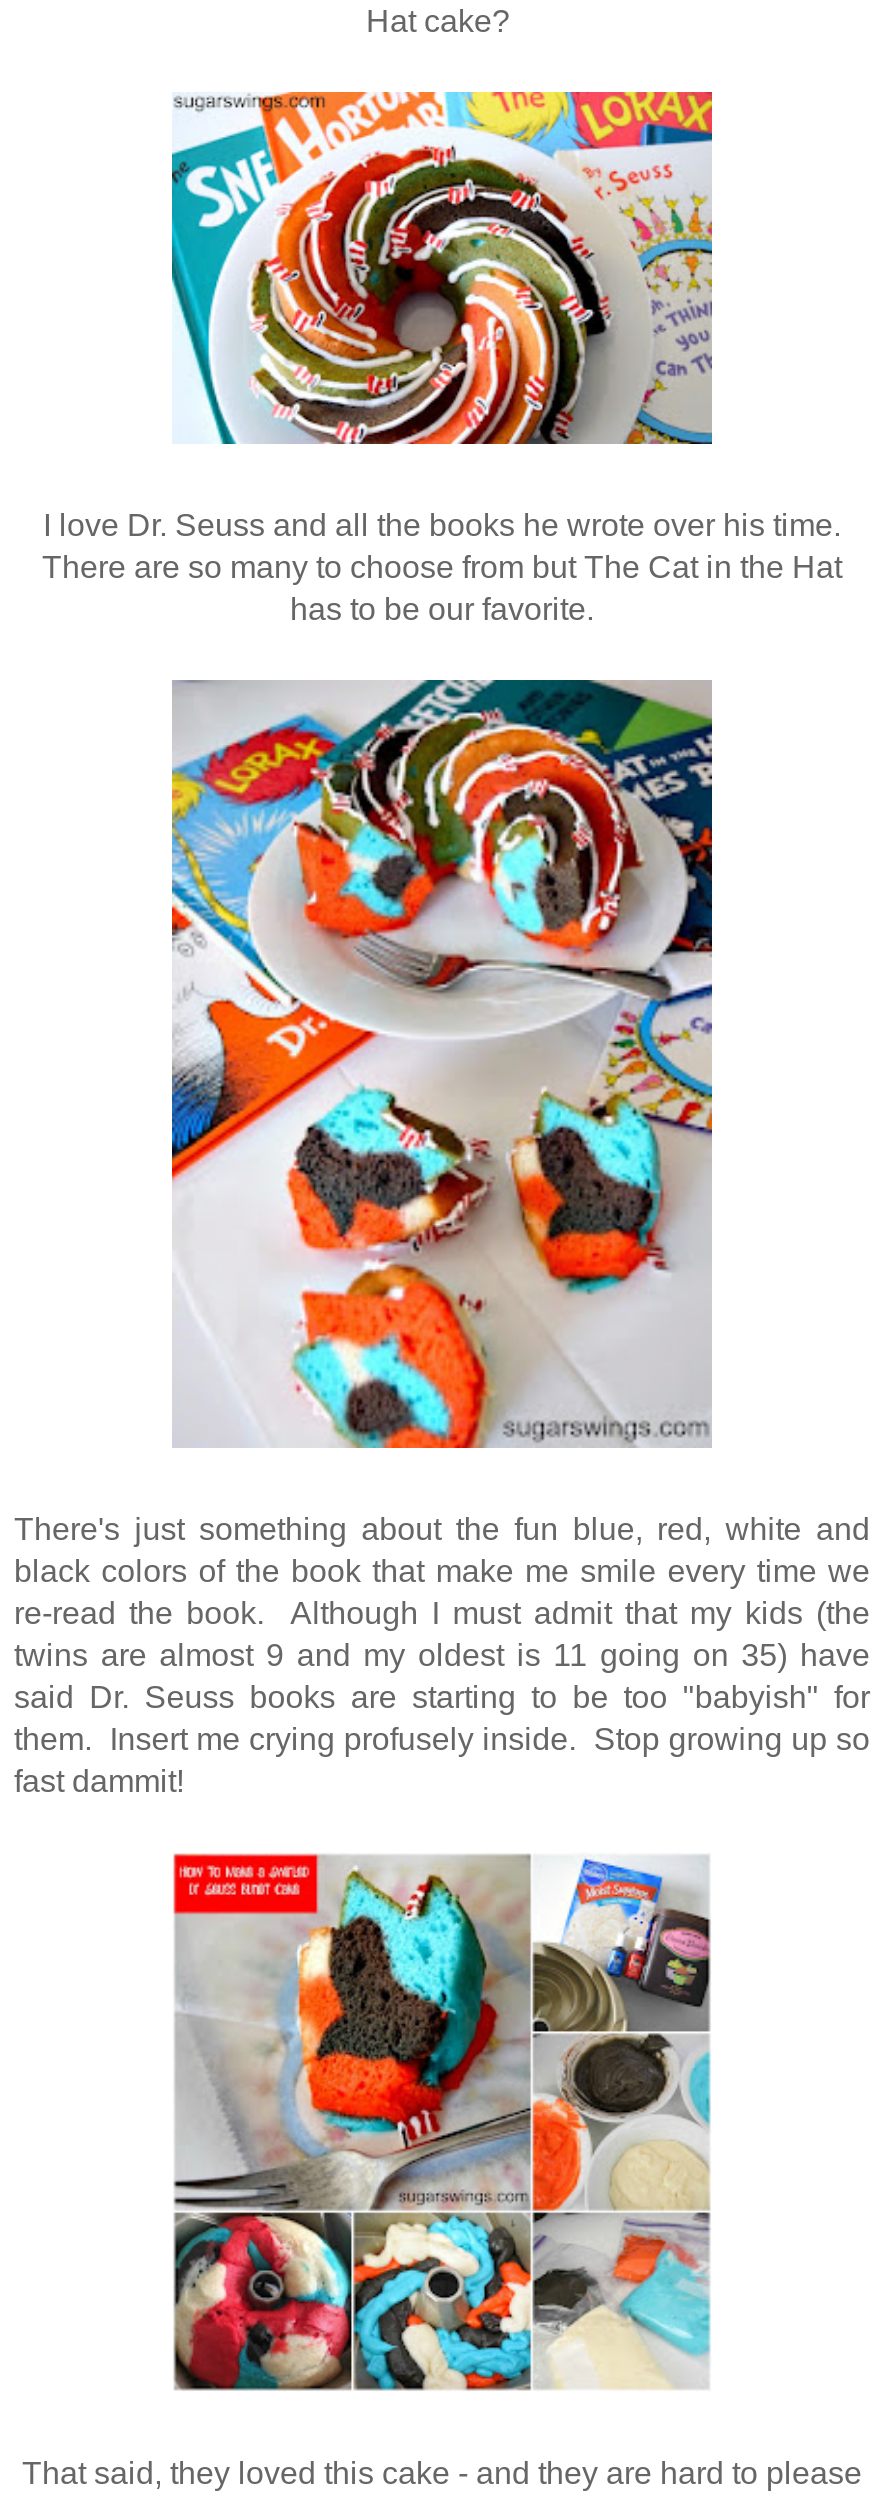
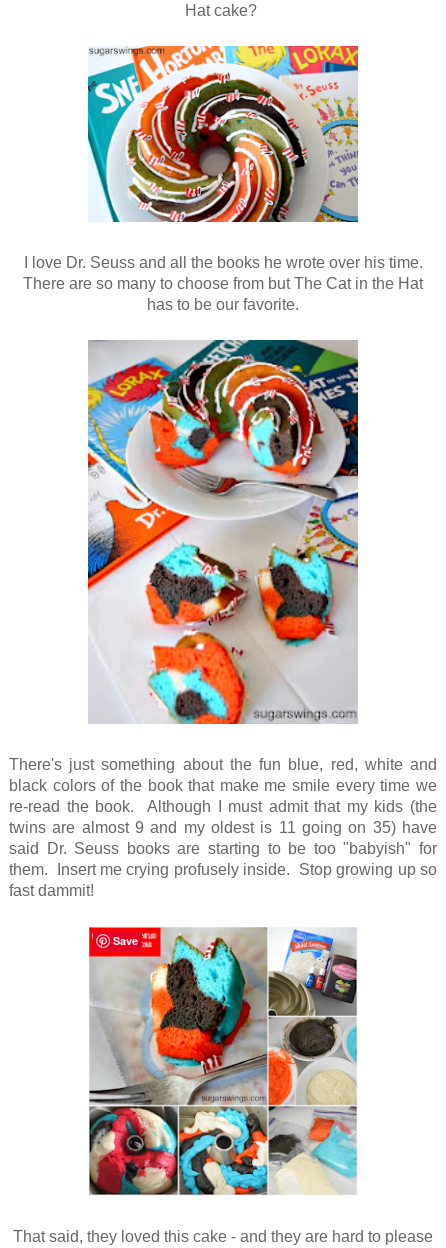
none -> [113,933,138,948] Save

